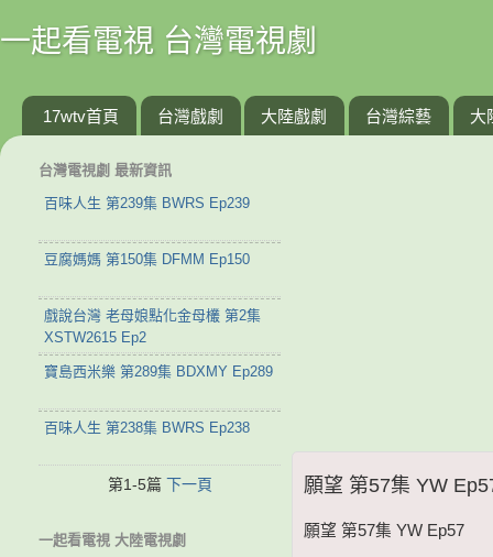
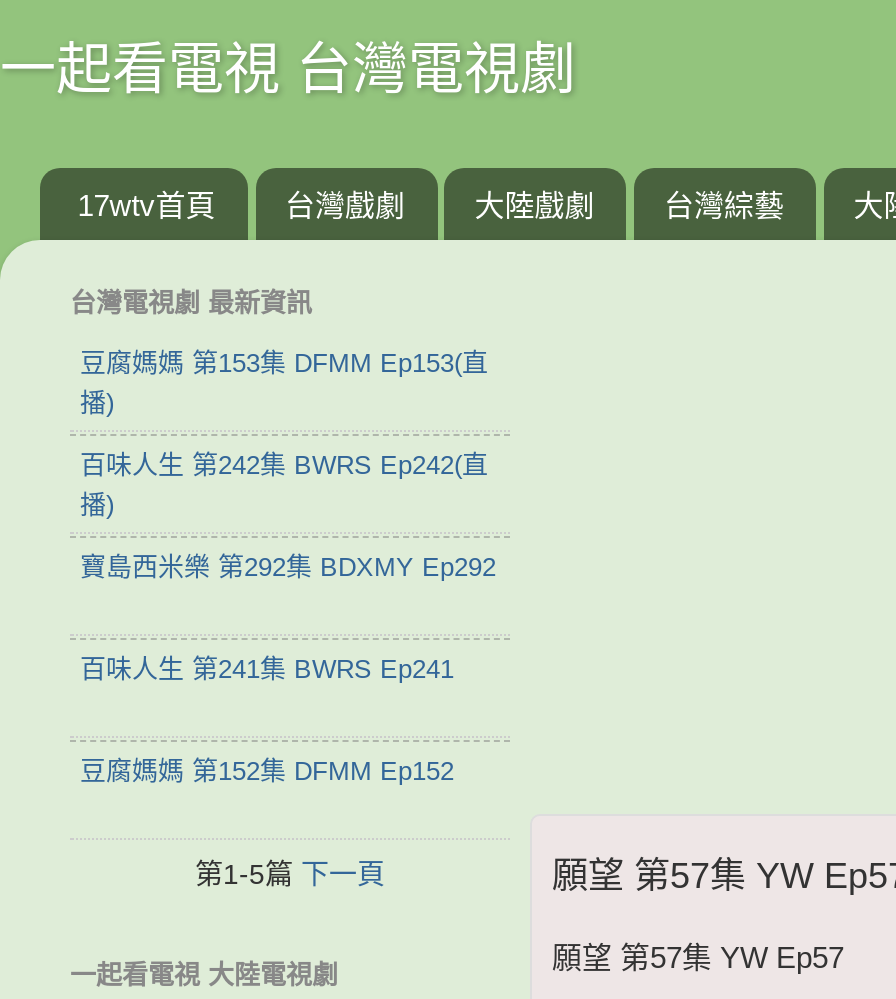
[44,195,250,211] 百味人生 第239集 BWRS Ep239 -> [80,348,488,418] 豆腐媽媽 第153集 DFMM Ep153(直 | 播)
[44,251,250,267] 豆腐媽媽 第150集 DFMM Ep150 -> [80,450,488,520] 百味人生 第242集 BWRS Ep242(直 | 播)
[44,307,261,345] 戲說台灣 老母娘點化金母欉 第2集 | XSTW2615 Ep2 -> [80,552,496,582] 寶島西米樂 第292集 BDXMY Ep292
[44,363,273,380] 寶島西米樂 第289集 BDXMY Ep289 -> [80,654,454,684] 百味人生 第241集 BWRS Ep241
[44,419,250,436] 百味人生 第238集 BWRS Ep238 -> [80,756,454,786] 豆腐媽媽 第152集 DFMM Ep152

